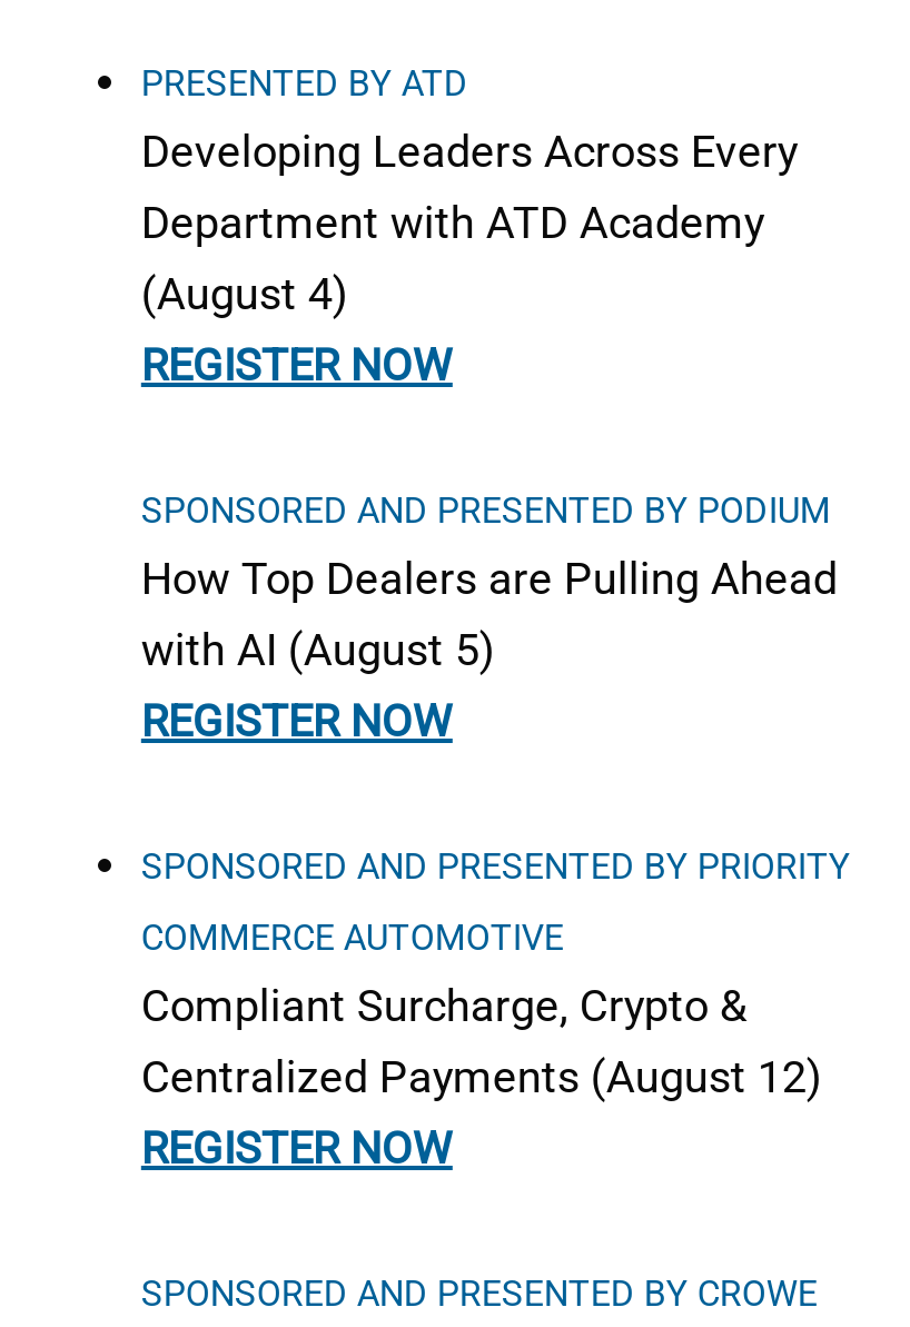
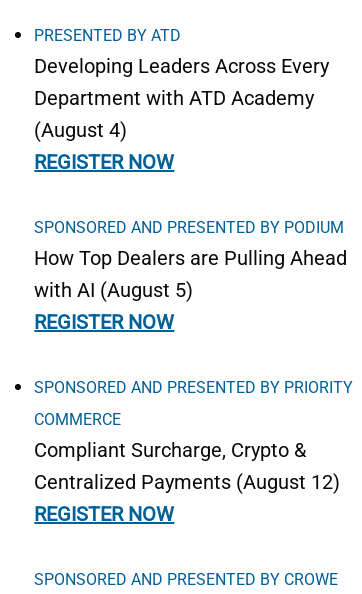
[141,918,564,960] COMMERCE AUTOMOTIVE -> [34,410,121,429] COMMERCE

